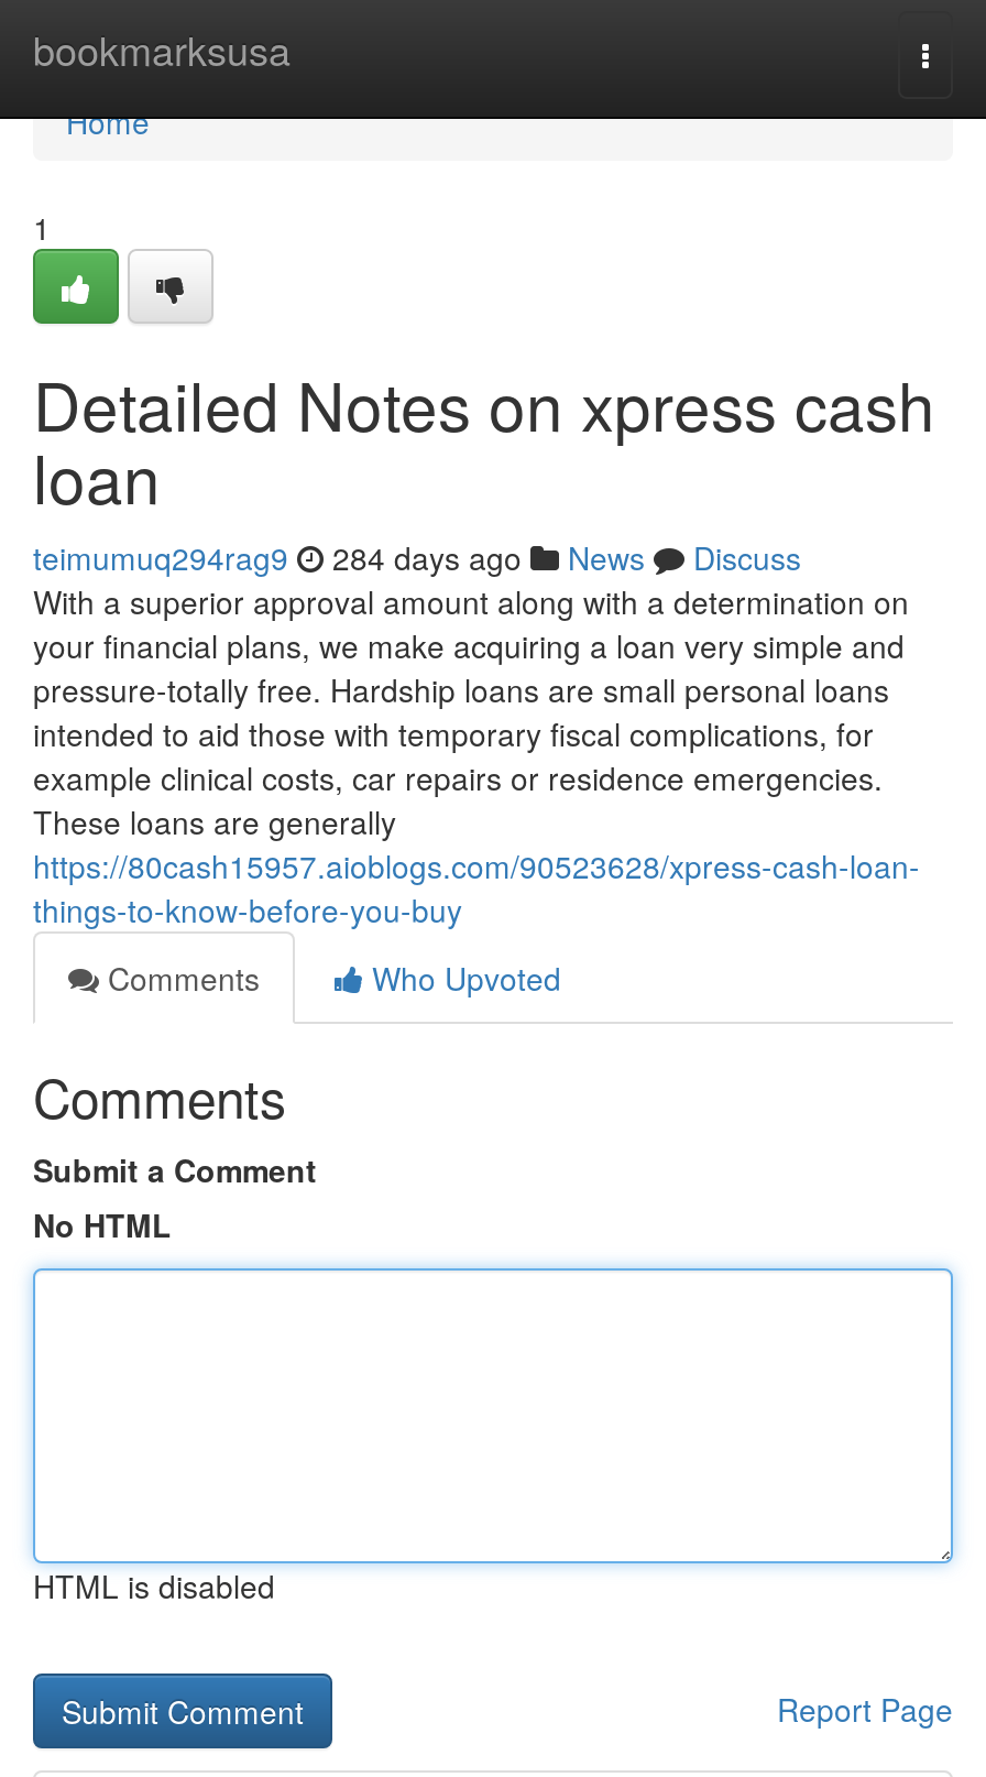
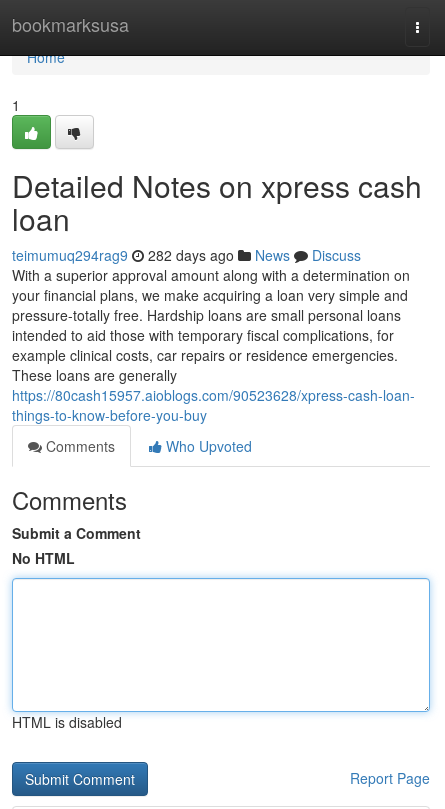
[33,535,801,579] teimumuq294rag9 284 days ago News Discuss -> [12,245,361,265] teimumuq294rag9 282 days ago News Discuss

